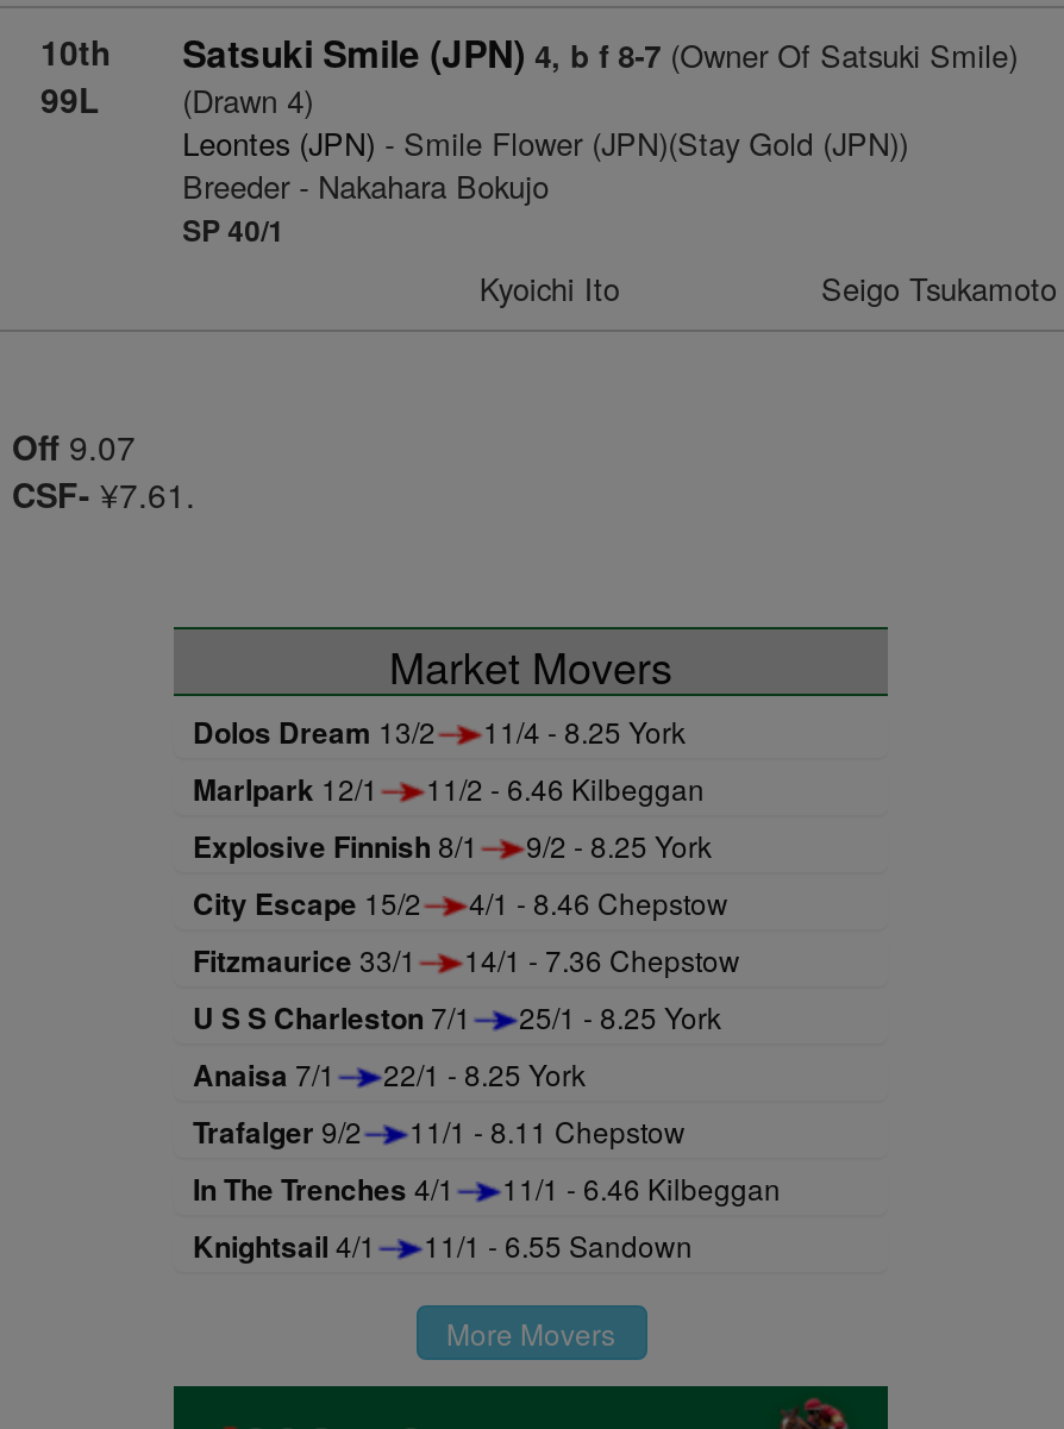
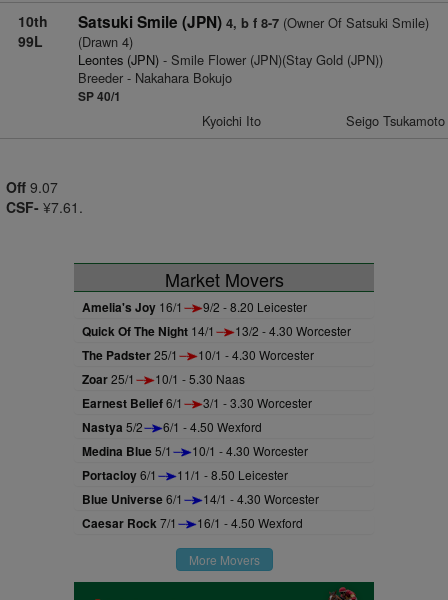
[193,710,781,1267] Dolos Dream 13/2 | 11/4 - 8.25 York | Marlpark 12/1 | 11/2 - 6.46 Kilbeggan | Explosive Finnish 8/1 | 9/2 - 8.25 York | City Escape 15/2 | 4/1 - 8.46 Chepstow | Fitzmaurice 33/1 | 14/1 - 7.36 Chepstow | U S S Charleston 7/1 | 25/1 - 8.25 York | Anaisa 7/1 | 22/1 - 8.25 York | Trafalger 9/2 | 11/1 - 8.11 Chepstow | In The Trenches 4/1 | 11/1 - 6.46 Kilbeggan | Knightsail 4/1 | 11/1 - 6.55 Sandown -> [82,298,351,532] Amelia's Joy 16/1 | 9/2 - 8.20 Leicester | Quick Of The Night 14/1 | 13/2 - 4.30 Worcester | The Padster 25/1 | 10/1 - 4.30 Worcester | Zoar 25/1 | 10/1 - 5.30 Naas | Earnest Belief 6/1 | 3/1 - 3.30 Worcester | Nastya 5/2 | 6/1 - 4.50 Wexford | Medina Blue 5/1 | 10/1 - 4.30 Worcester | Portacloy 6/1 | 11/1 - 8.50 Leicester | Blue Universe 6/1 | 14/1 - 4.30 Worcester | Caesar Rock 7/1 | 16/1 - 4.50 Wexford

